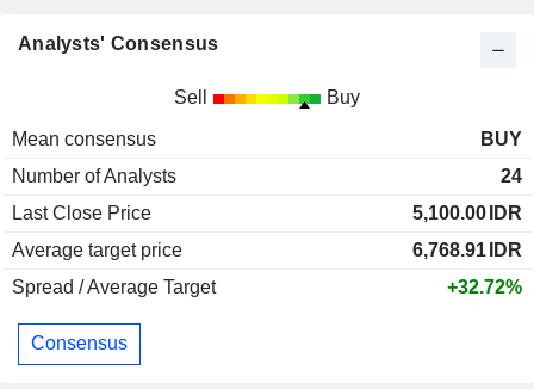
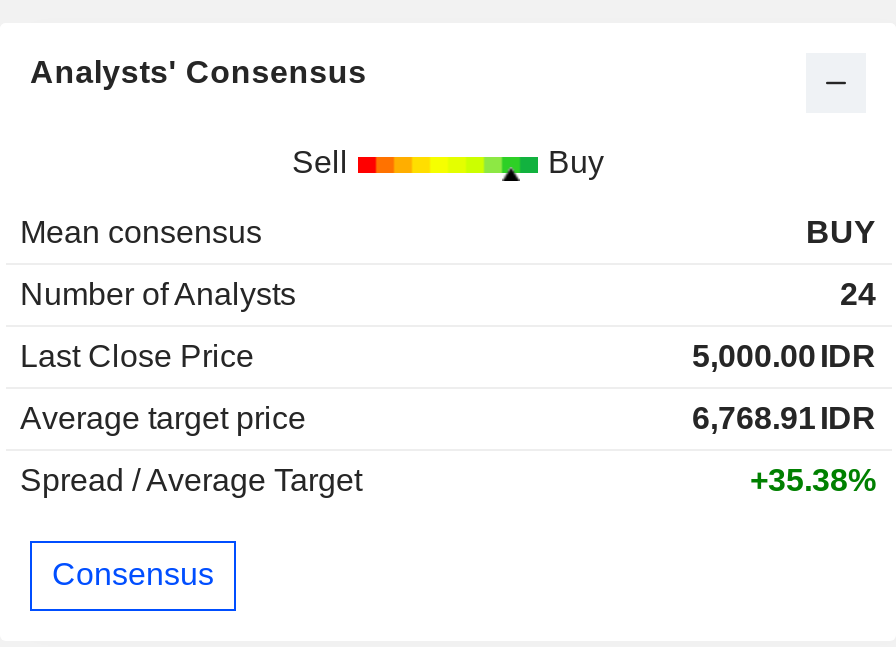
[412,202,522,223] 5,100.00 IDR -> [692,338,876,372] 5,000.00 IDR
[447,276,522,297] +32.72% -> [750,462,876,496] +35.38%

